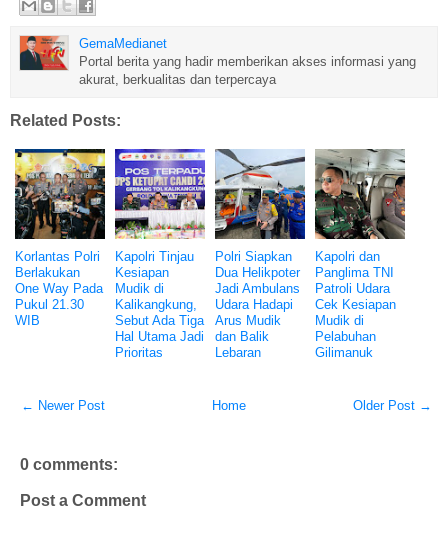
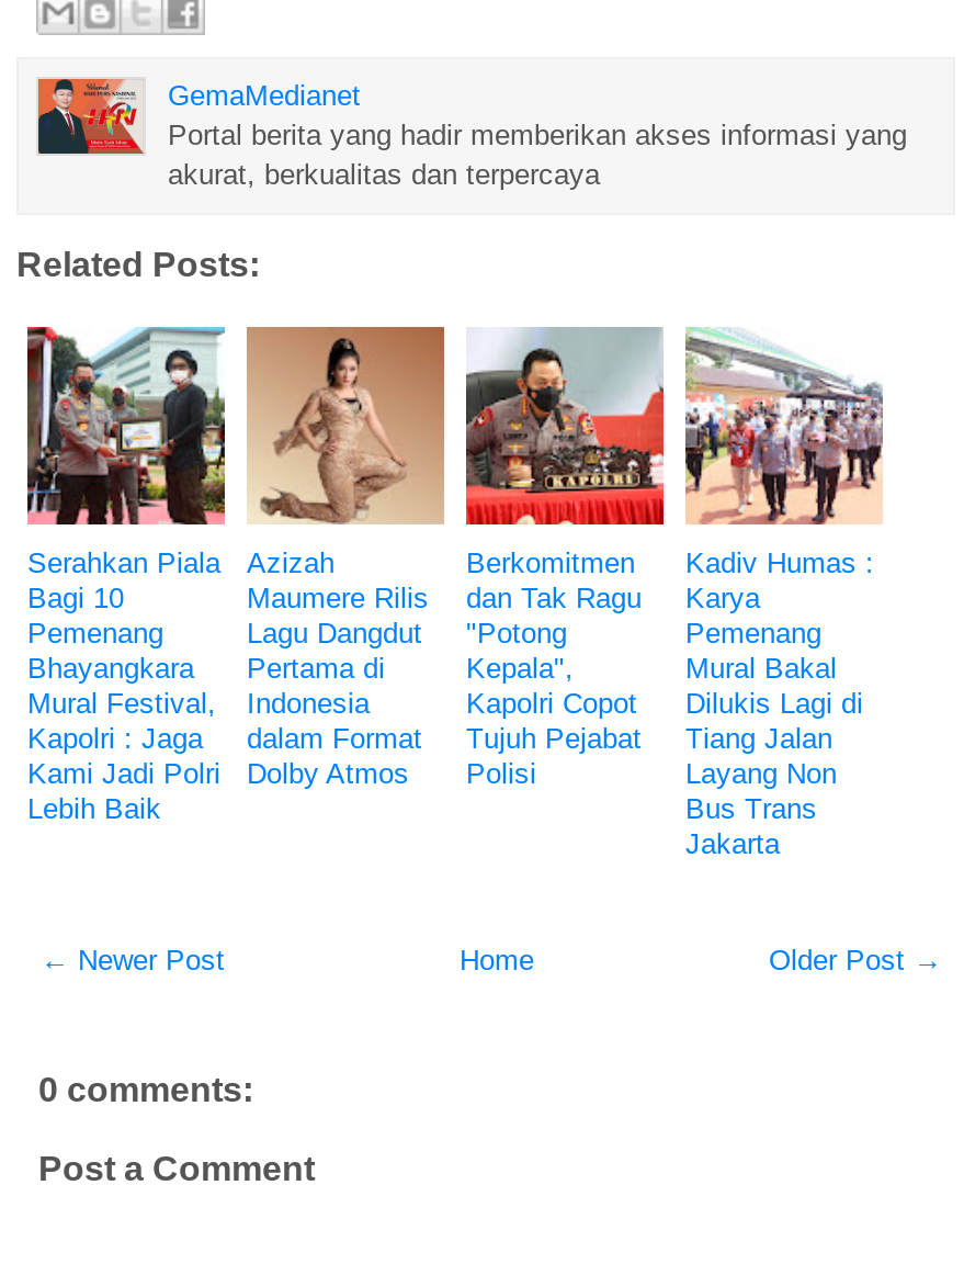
[14,148,106,328] [image] | Korlantas Polri | Berlakukan | One Way Pada | Pukul 21.30 | WIB -> [25,325,227,825] [image] | Serahkan Piala | Bagi 10 | Pemenang | Bhayangkara | Mural Festival, | Kapolri : Jaga | Kami Jadi Polri | Lebih Baik
[114,148,206,360] [image] | Kapolri Tinjau | Kesiapan | Mudik di | Kalikangkung, | Sebut Ada Tiga | Hal Utama Jadi | Prioritas -> [245,325,446,790] [image] | Azizah | Maumere Rilis | Lagu Dangdut | Pertama di | Indonesia | dalam Format | Dolby Atmos
[215,148,306,360] [image] | Polri Siapkan | Dua Helikpoter | Jadi Ambulans | Udara Hadapi | Arus Mudik | dan Balik | Lebaran -> [464,327,666,790] [image] | Berkomitmen | dan Tak Ragu | "Potong | Kepala", | Kapolri Copot | Tujuh Pejabat | Polisi
[315,148,405,360] [image] | Kapolri dan | Panglima TNI | Patroli Udara | Cek Kesiapan | Mudik di | Pelabuhan | Gilimanuk -> [685,327,883,860] [image] | Kadiv Humas : | Karya | Pemenang | Mural Bakal | Dilukis Lagi di | Tiang Jalan | Layang Non | Bus Trans | Jakarta

